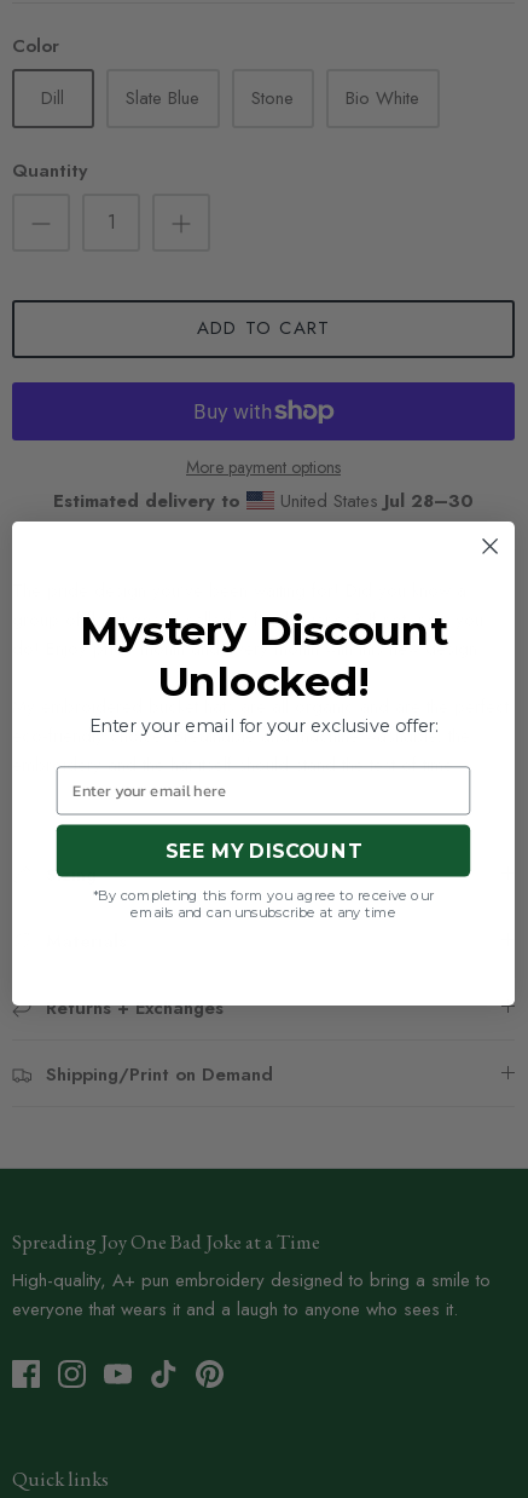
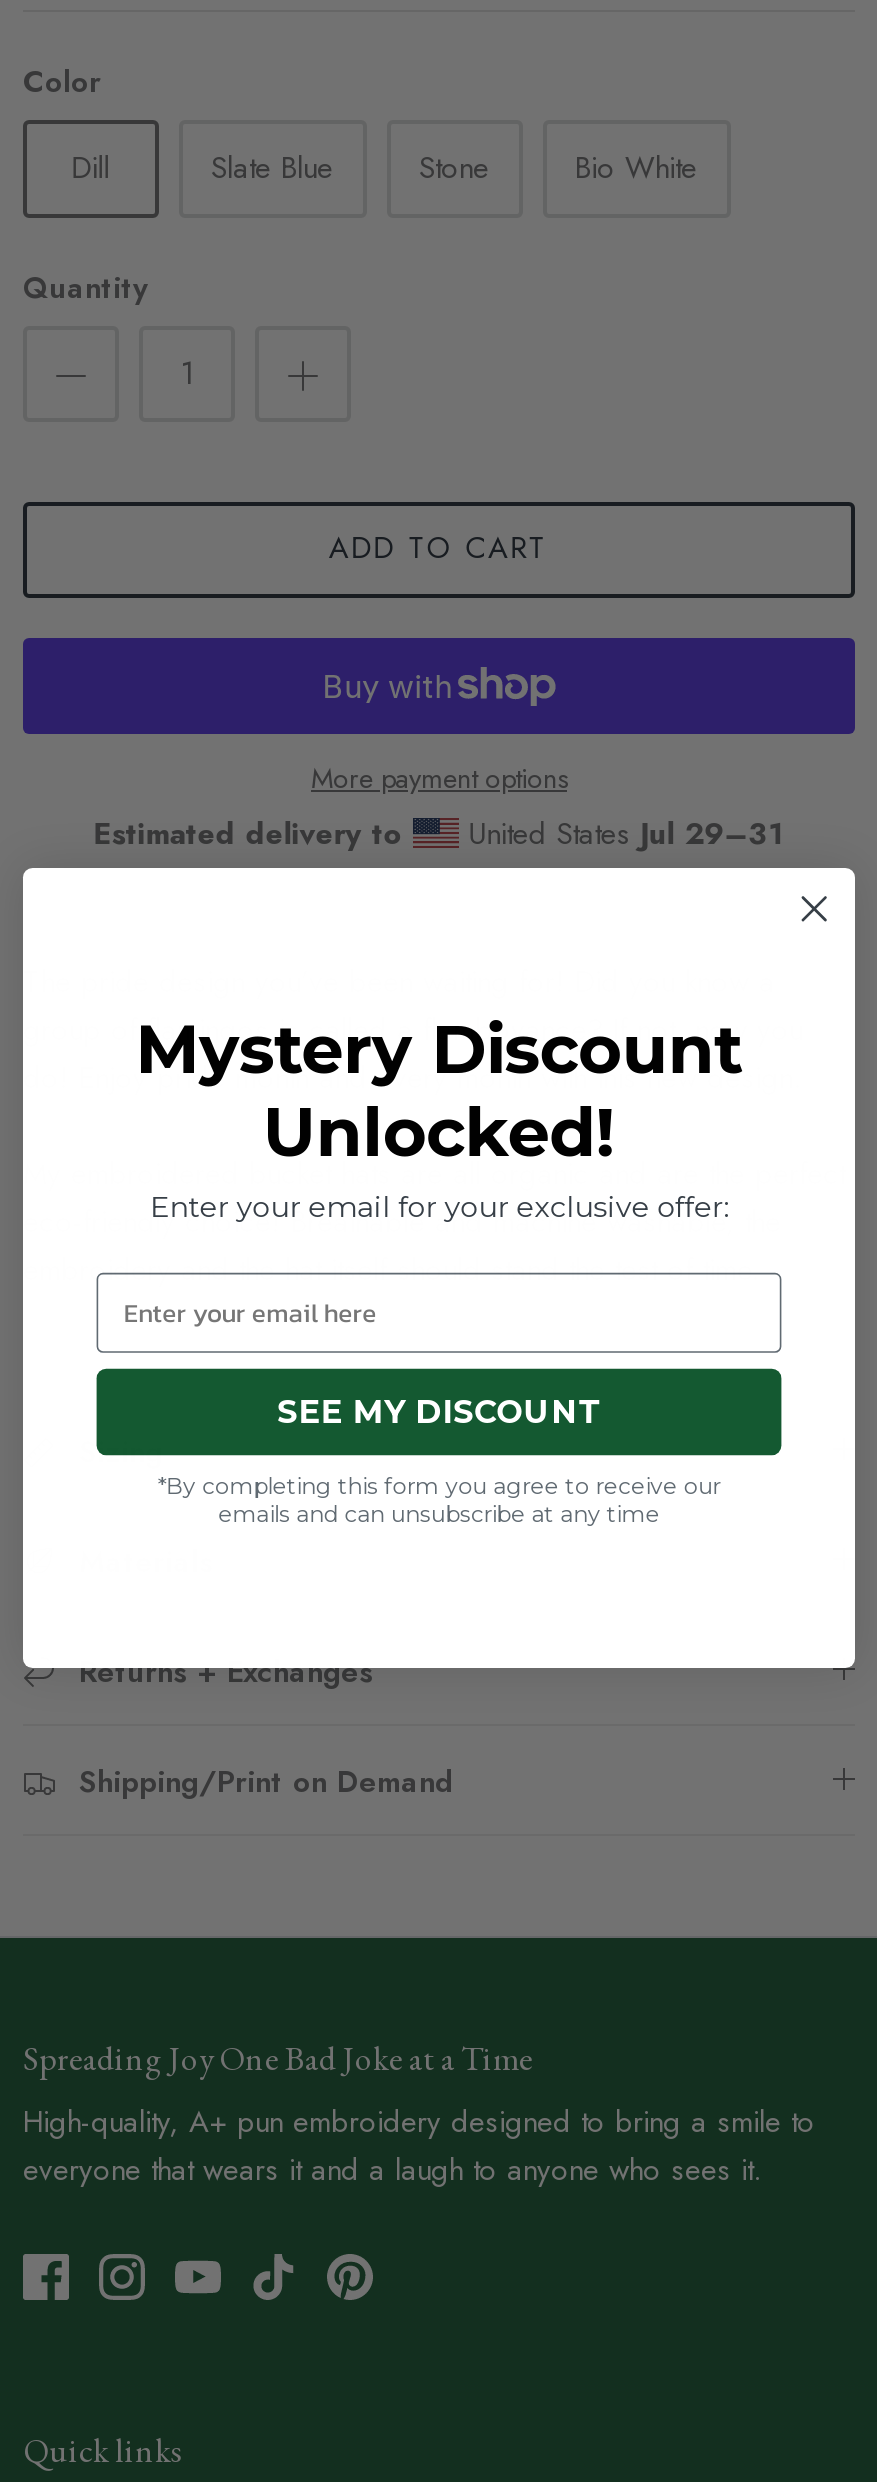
[274,488,473,514] United States Jul 28–30 -> [459,812,785,856] United States Jul 29–31

